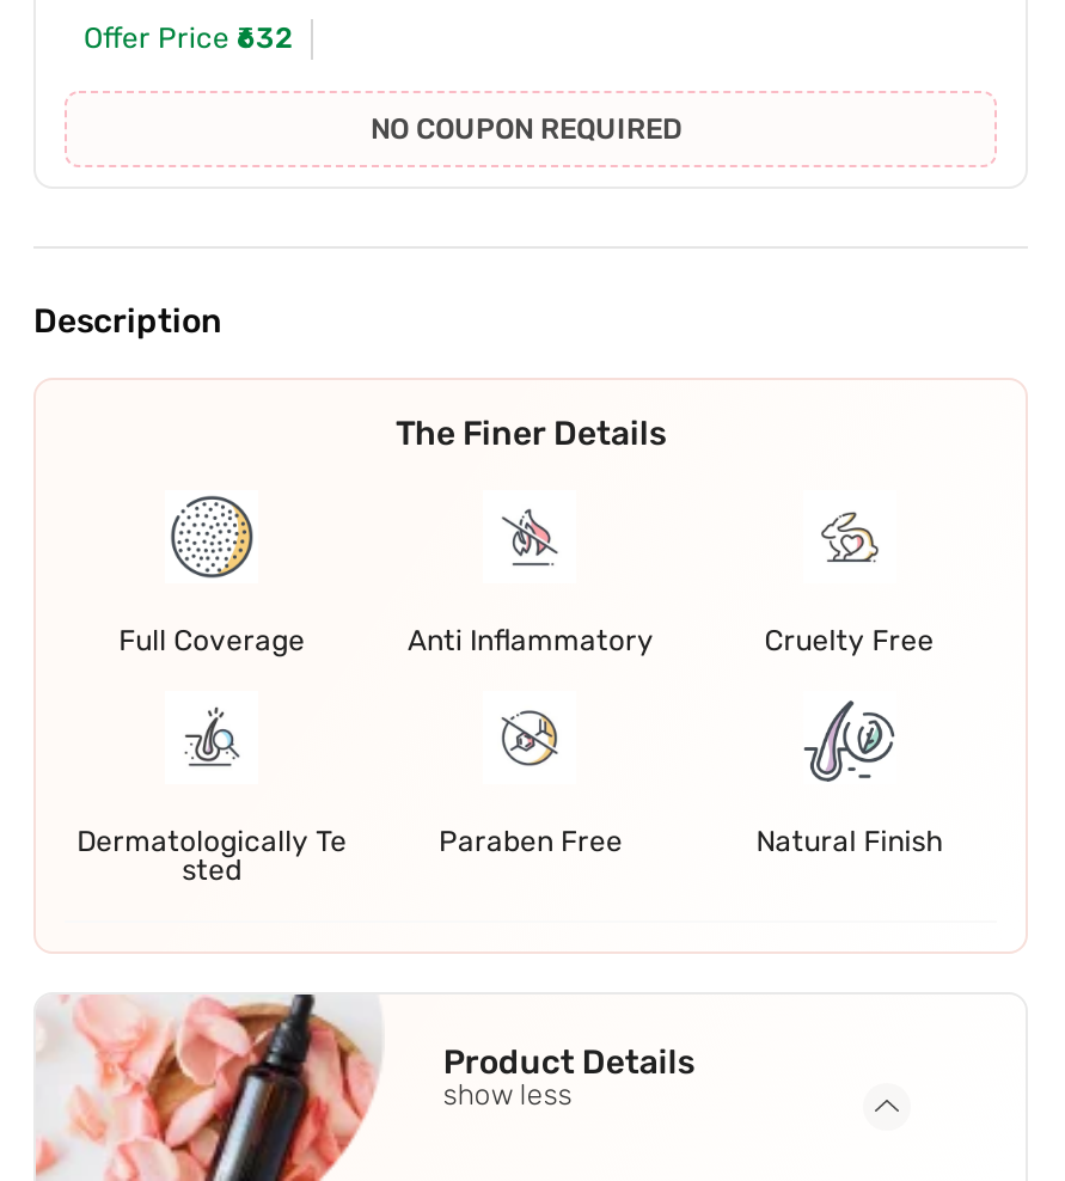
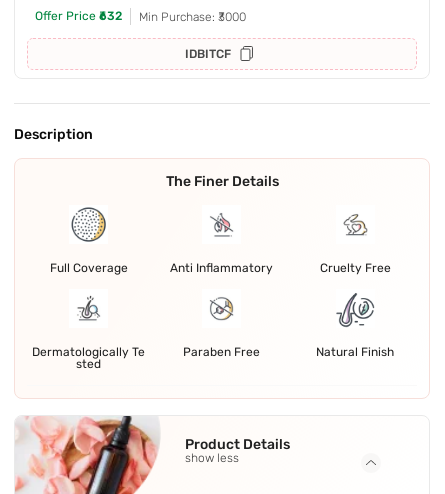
[371,113,681,147] NO COUPON REQUIRED -> [139,10,246,61] Min Purchase: ₹3000 | IDBITCF

